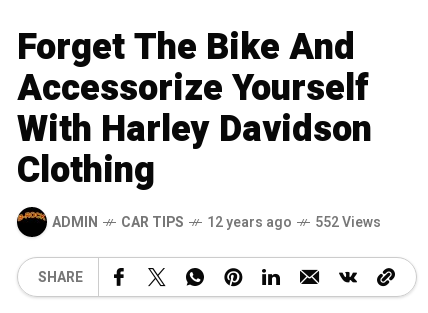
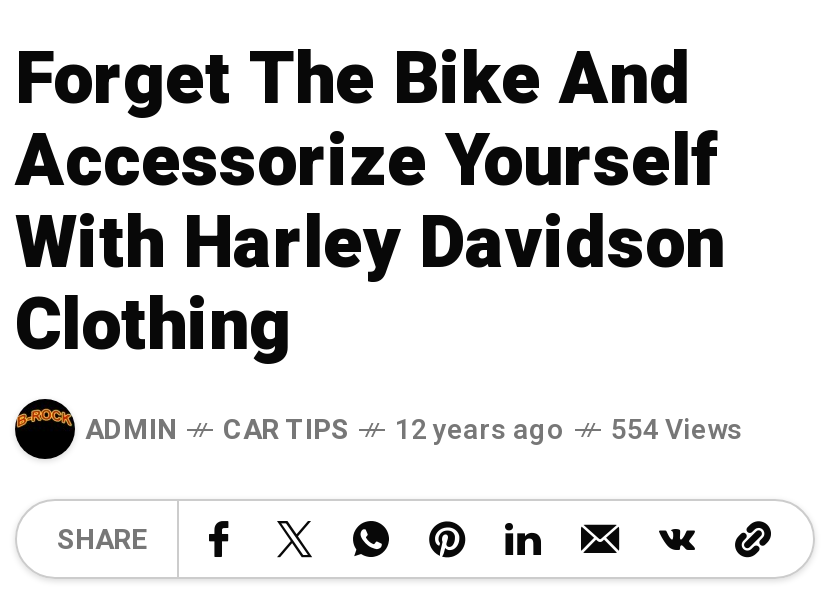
[52,212,381,233] ADMIN CAR TIPS 12 years ago 552 Views -> [85,408,743,450] ADMIN CAR TIPS 12 years ago 554 Views

